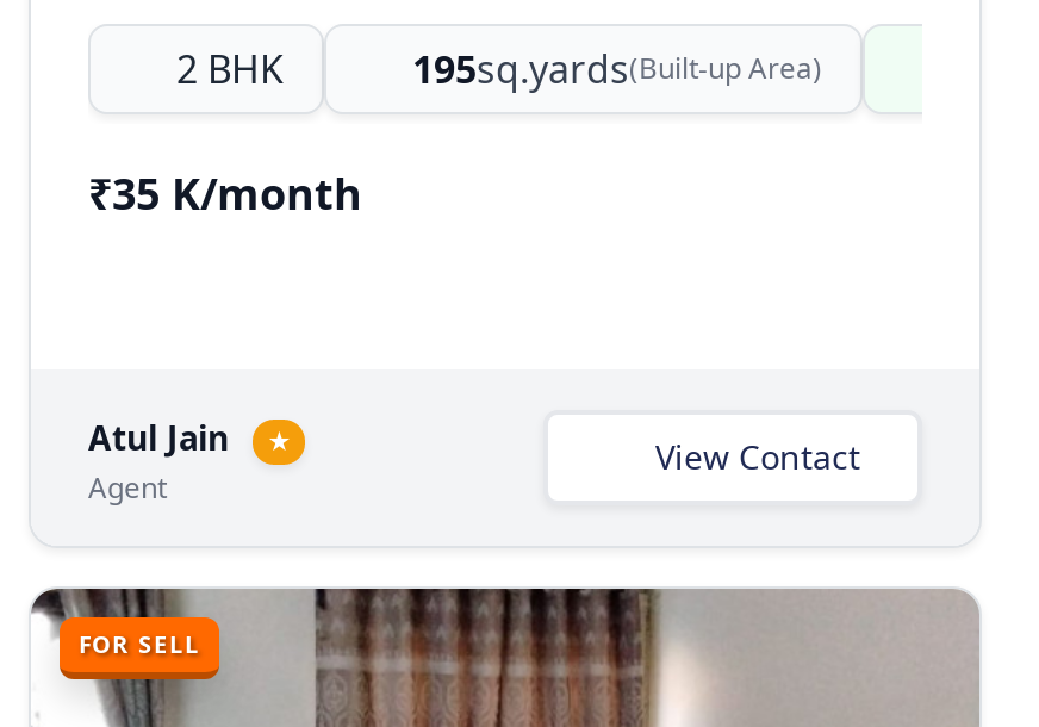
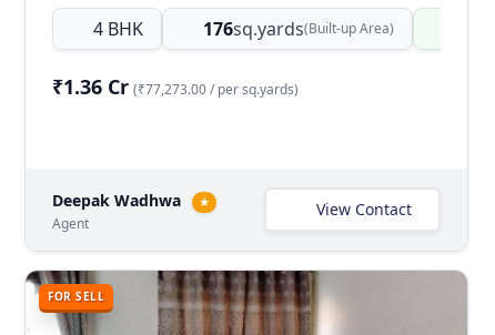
[176,43,822,95] 2 BHK | 195sq.yards(Built-up Area) -> [93,17,394,41] 4 BHK | 176sq.yards(Built-up Area)
[88,164,362,222] ₹35 K/month -> [52,73,299,100] ₹1.36 Cr (₹77,273.00 / per sq.yards)
[88,415,238,460] Atul Jain -> [52,190,185,211] Deepak Wadhwa

